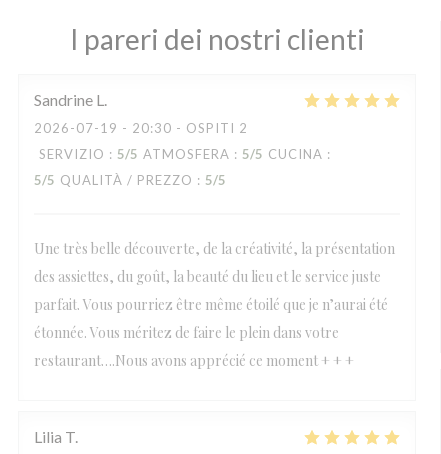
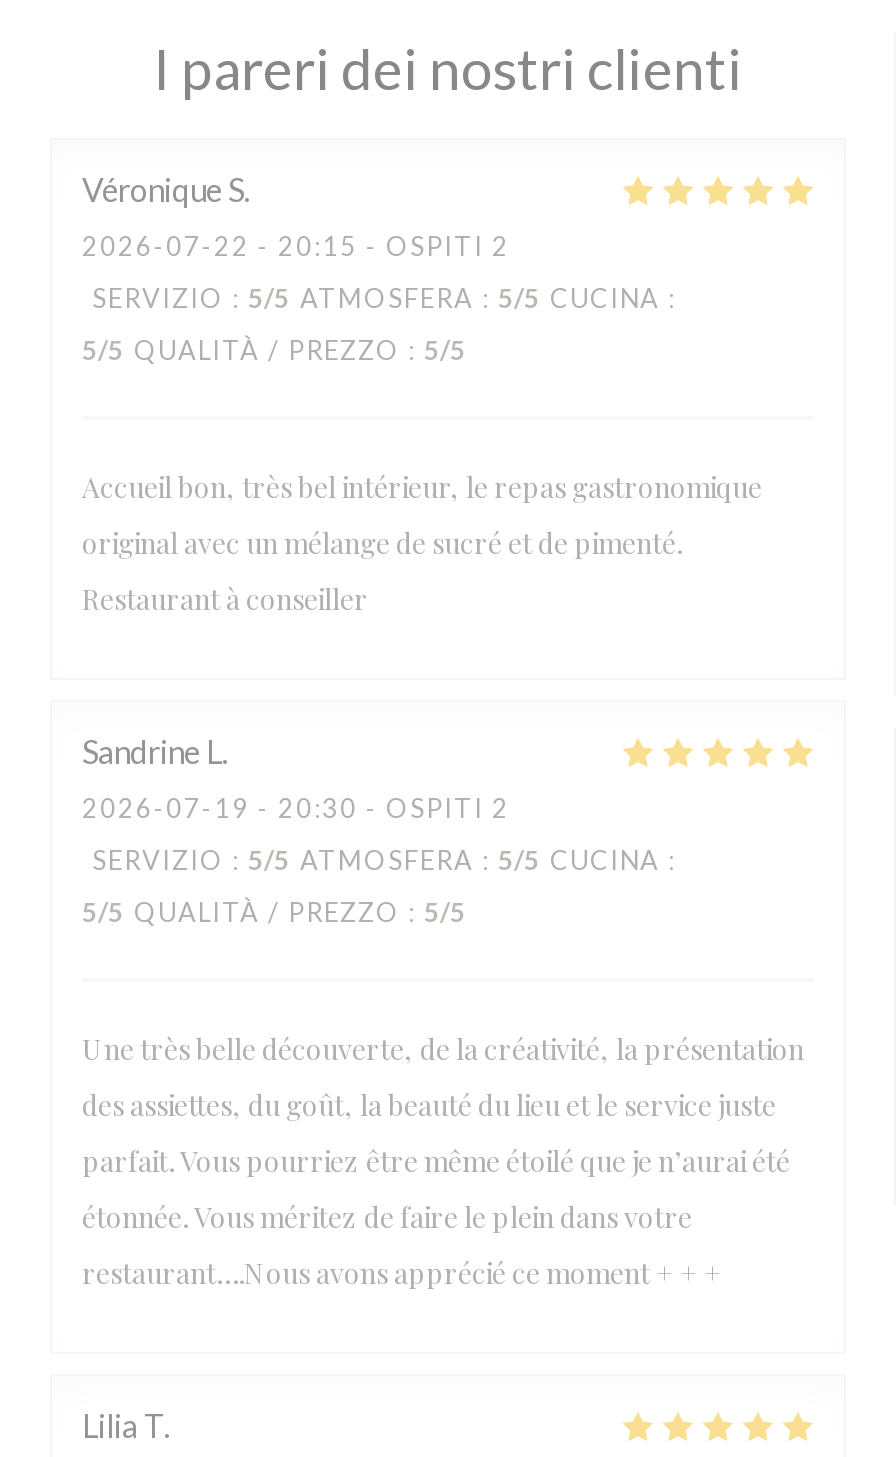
none -> [82,170,676,366] Véronique S | 2026-07-22 - 20:15 - OSPITI 2 | SERVIZIO: 5/5 ATMOSFERA: 5/5 CUCINA: | 5/5 QUALITÀ / PREZZO: 5/5
none -> [82,468,762,618] Accueil bon, très bel intérieur, le repas gastronomique | original avec un mélange de sucré et de pimenté. | Restaurant à conseiller

